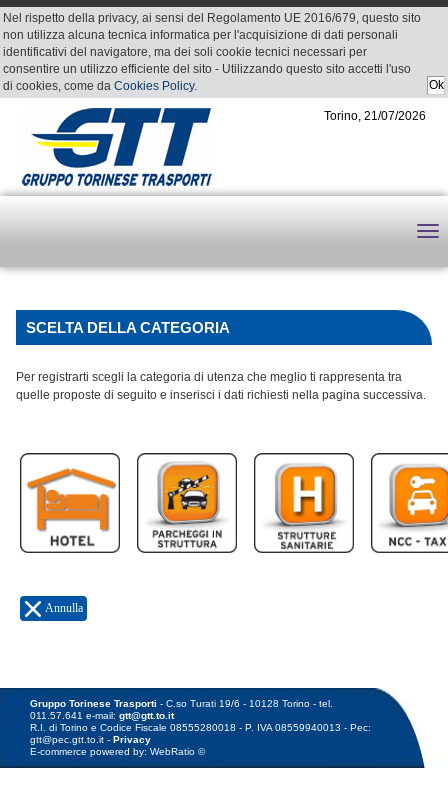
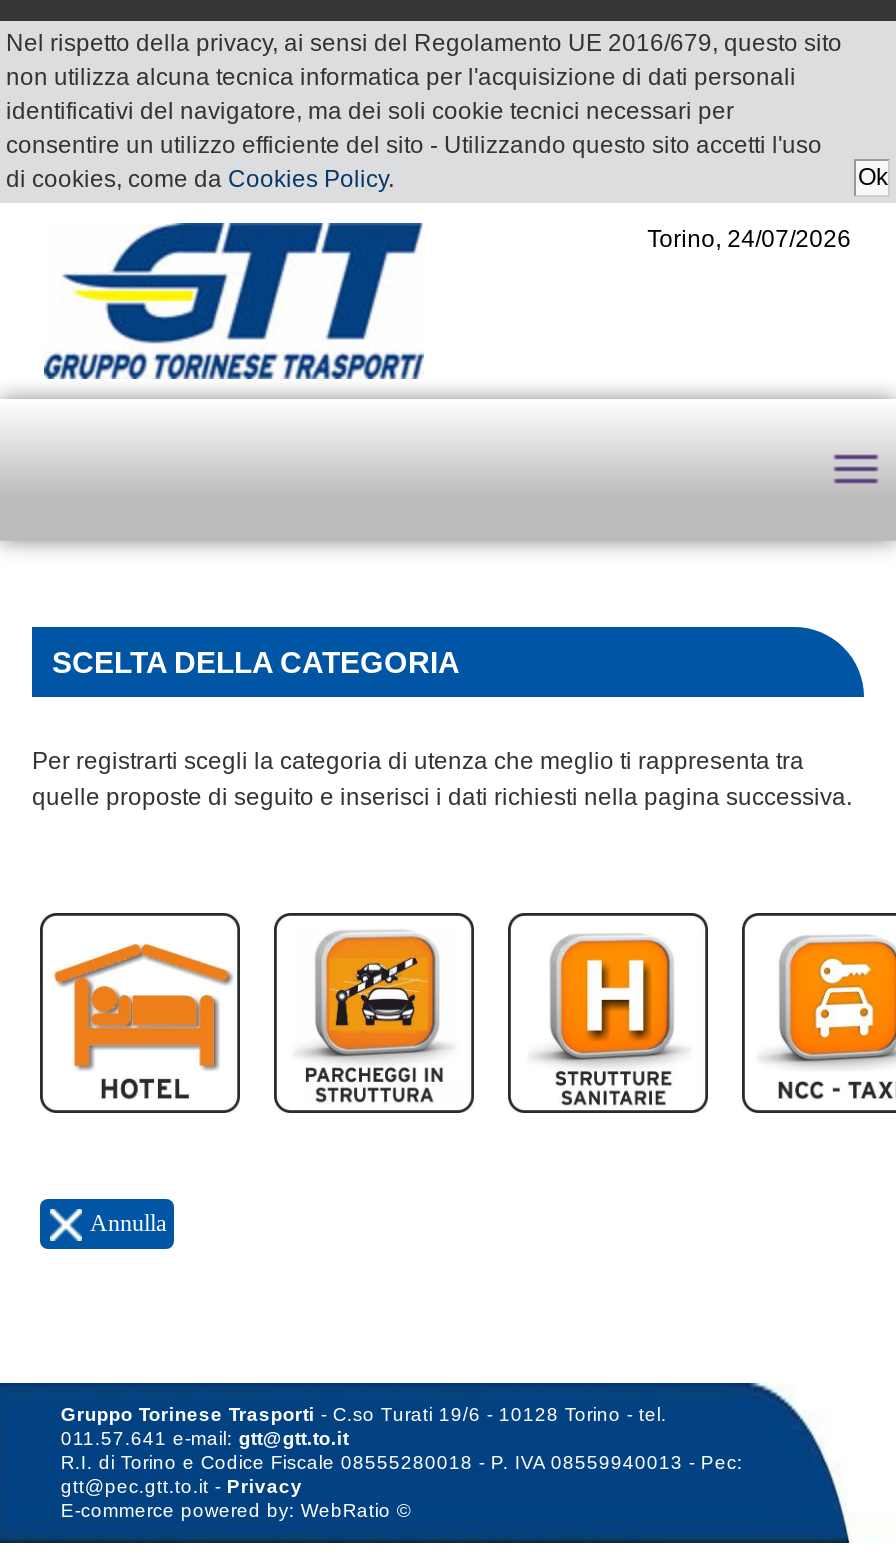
[324,109,426,123] Torino, 21/07/2026 -> [647,225,851,253] Torino, 24/07/2026

